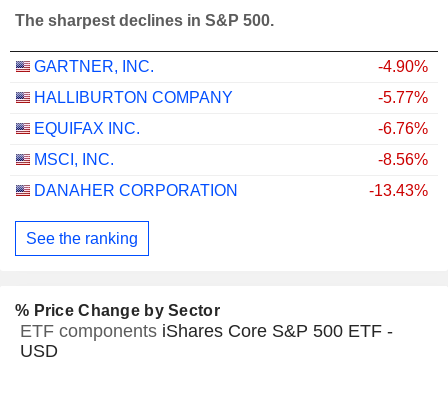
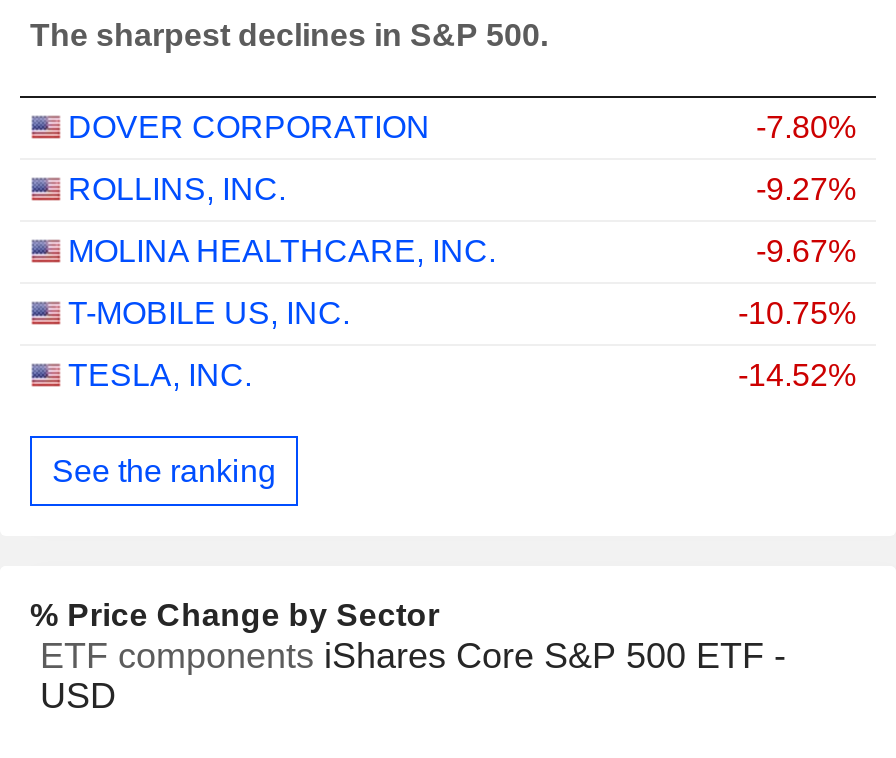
[34,58,428,75] GARTNER, INC. | -4.90% -> [68,110,856,144] DOVER CORPORATION | -7.80%
[34,89,428,106] HALLIBURTON COMPANY | -5.77% -> [68,172,856,206] ROLLINS, INC. | -9.27%
[34,120,428,137] EQUIFAX INC. | -6.76% -> [68,234,856,268] MOLINA HEALTHCARE, INC. | -9.67%
[34,151,428,168] MSCI, INC. | -8.56% -> [68,296,856,330] T-MOBILE US, INC. | -10.75%
[34,182,428,199] DANAHER CORPORATION | -13.43% -> [68,358,856,392] TESLA, INC. | -14.52%

